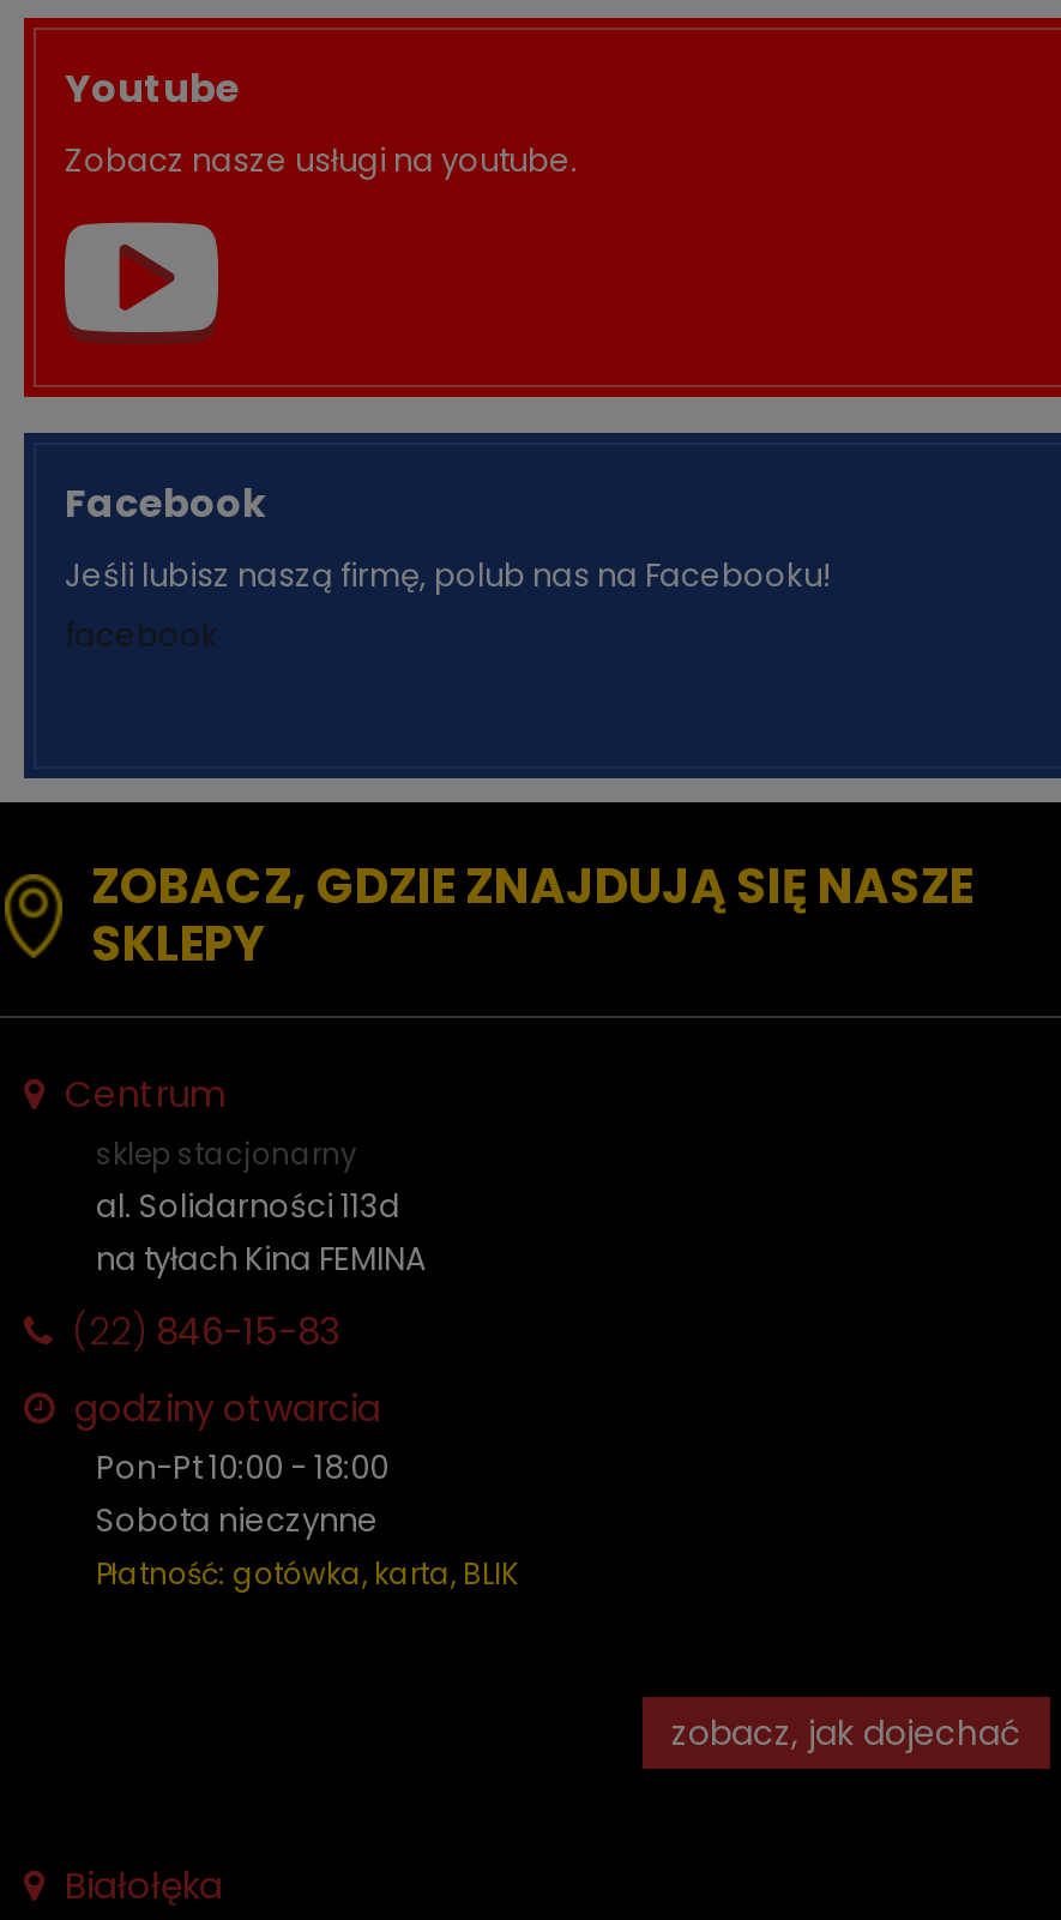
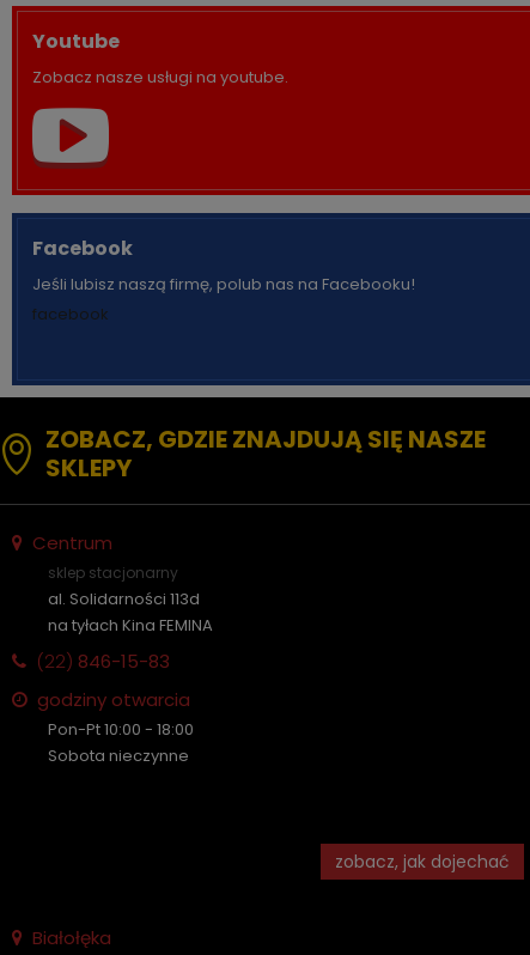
[96,1552,518,1593] Płatność: gotówka, karta, BLIK -> none

